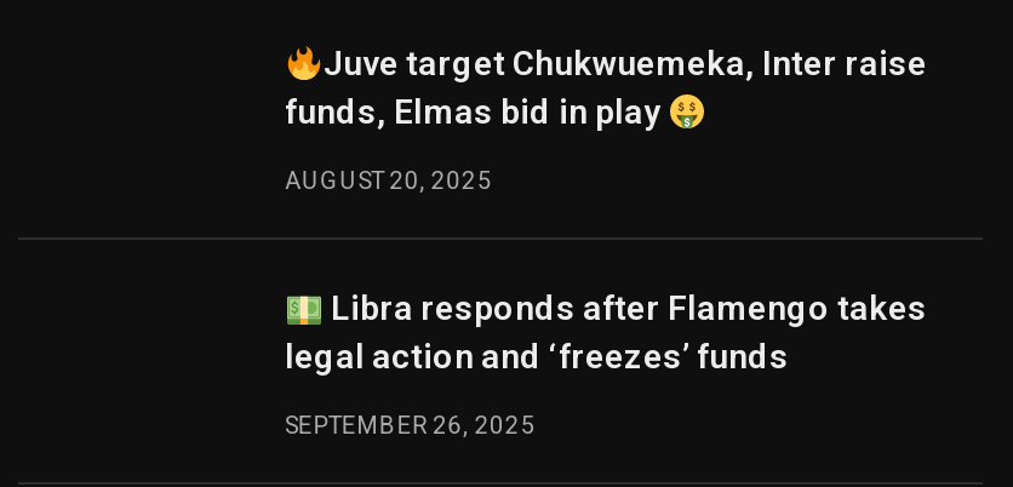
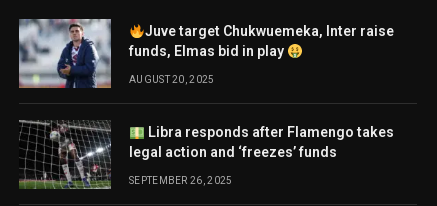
none -> [18,18,112,89] [image]
none -> [18,119,112,190] [image]

